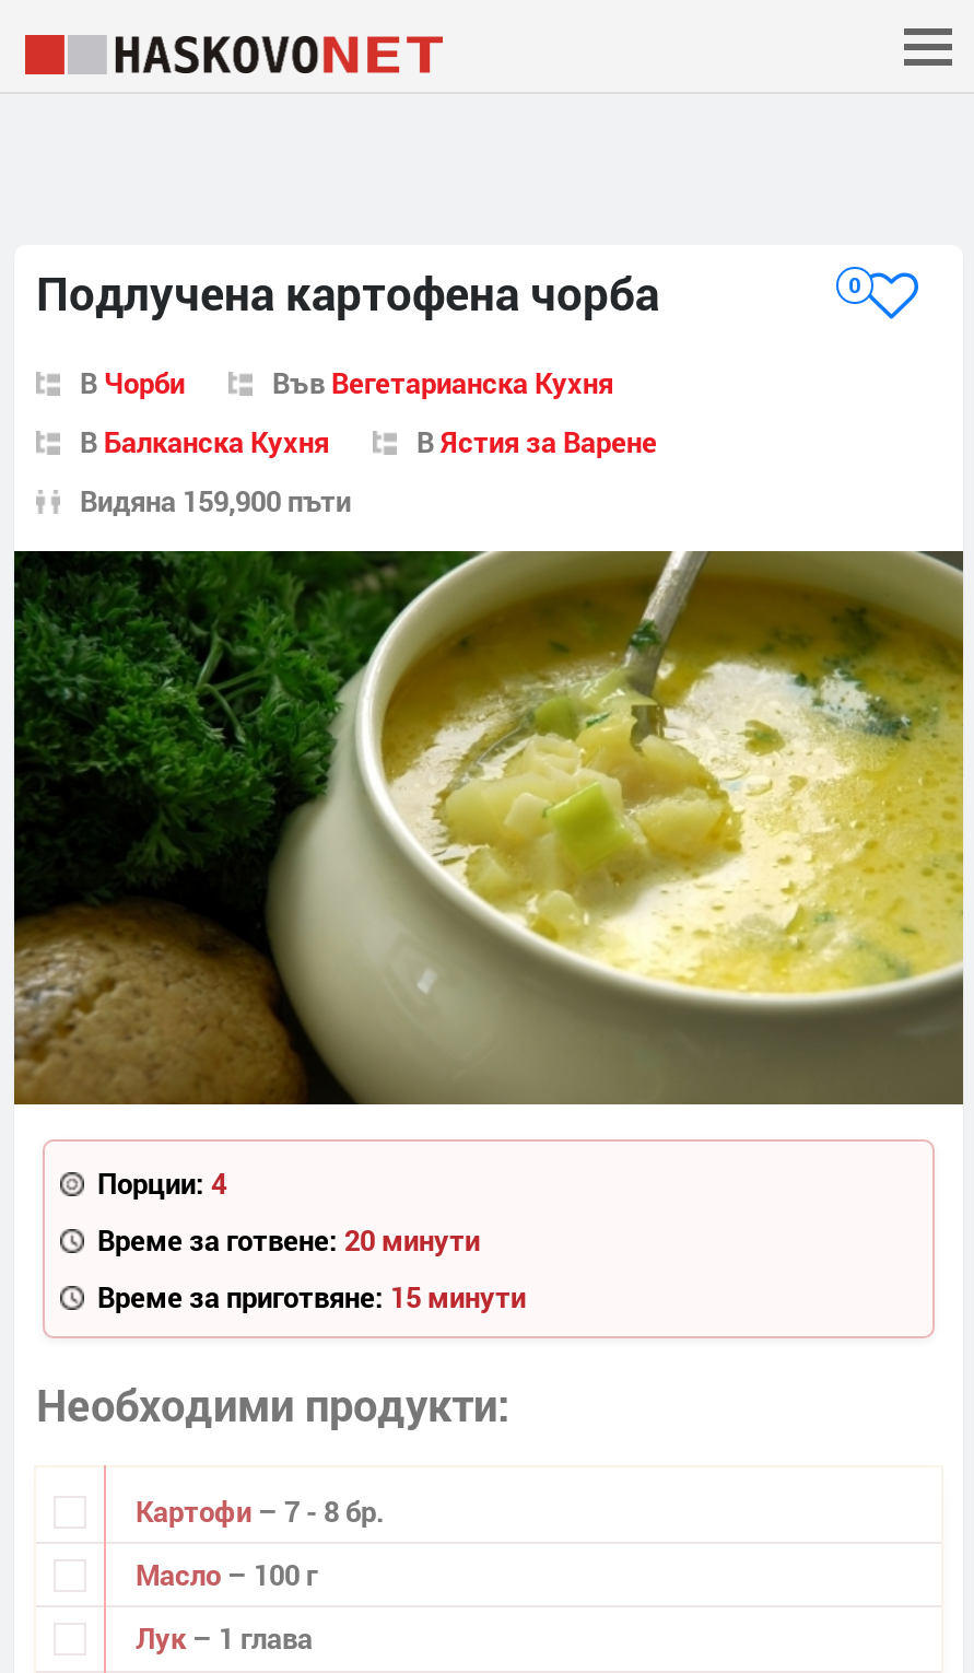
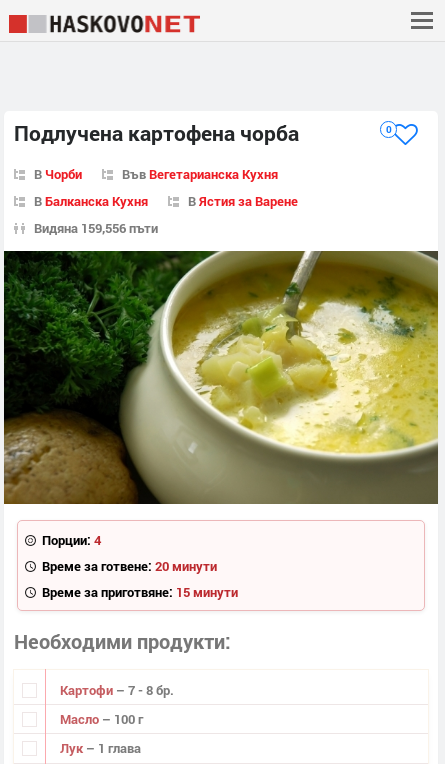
[80,481,351,520] Видяна 159,900 пъти -> [34,219,158,237] Видяна 159,556 пъти

